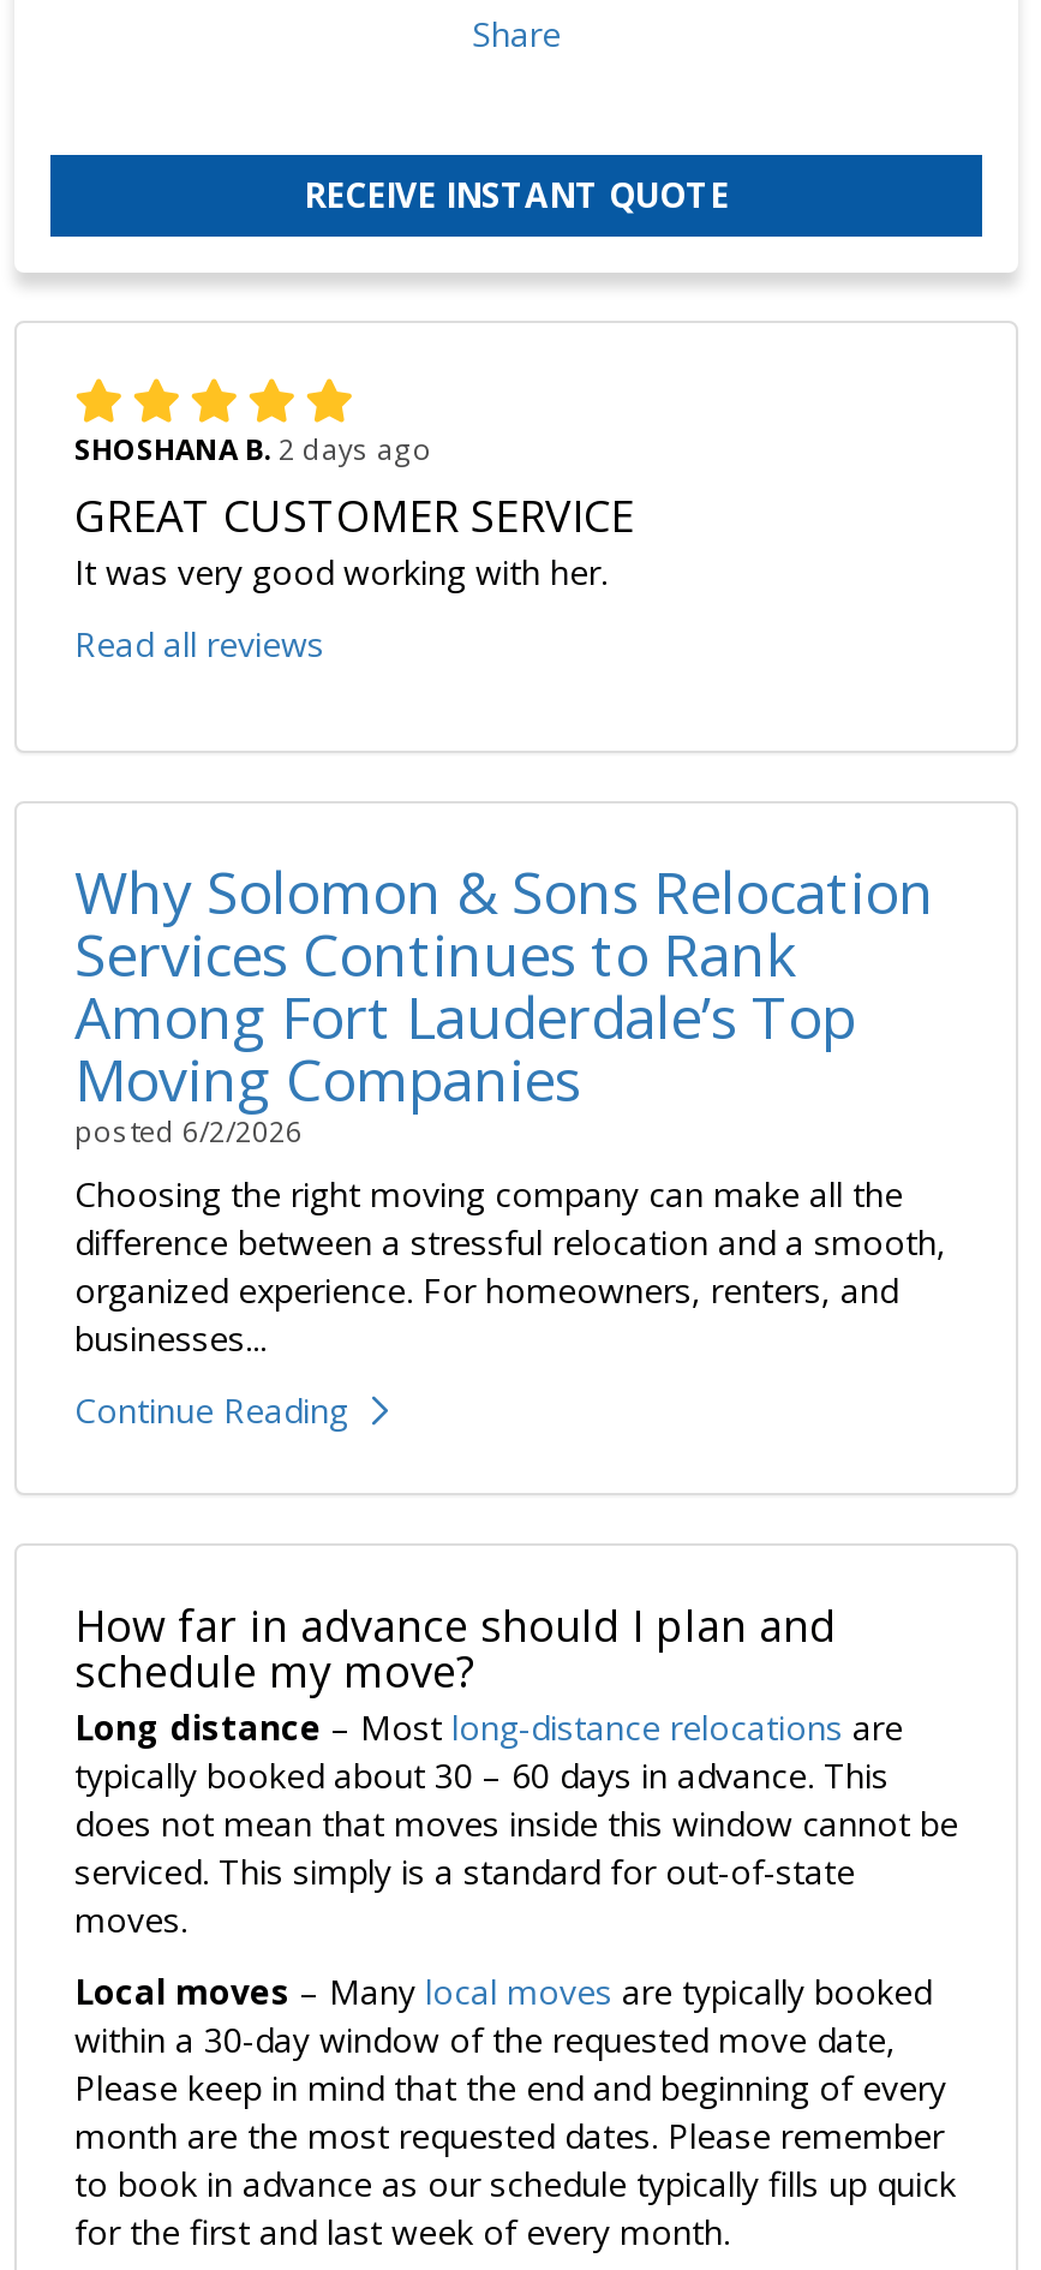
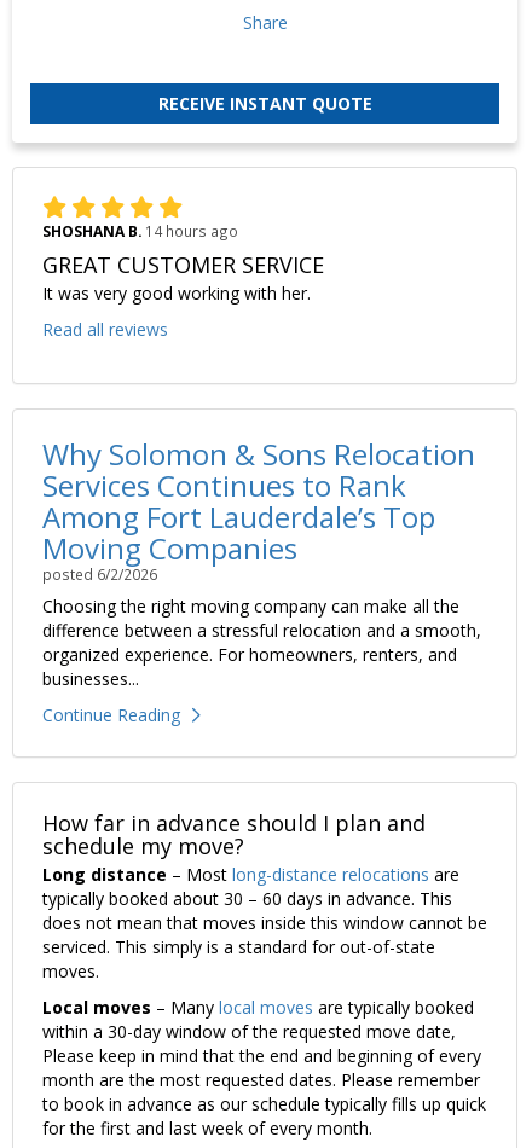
[74,429,432,467] SHOSHANA B. 2 days ago -> [42,221,238,240] SHOSHANA B. 14 hours ago

